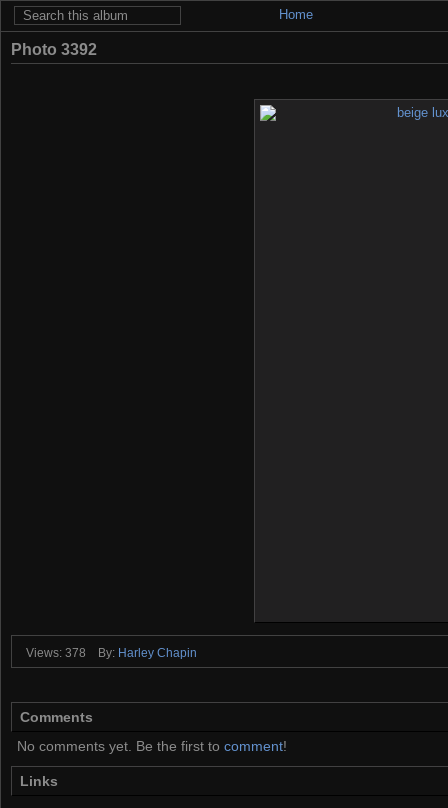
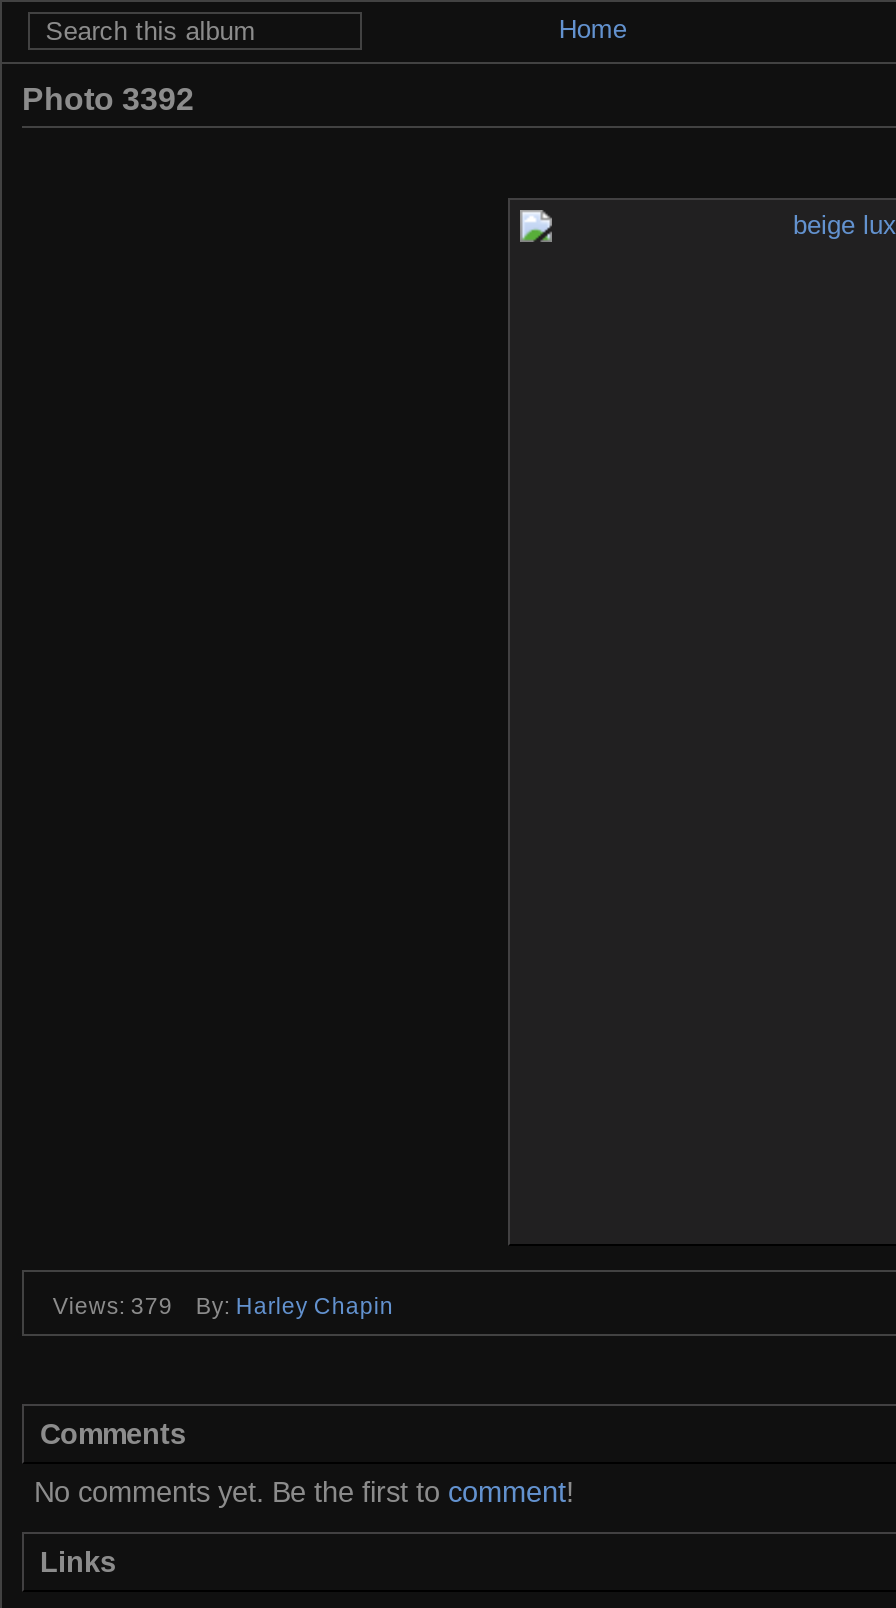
[26,647,197,659] Views: 378 By: Harley Chapin -> [53,1295,394,1319] Views: 379 By: Harley Chapin

